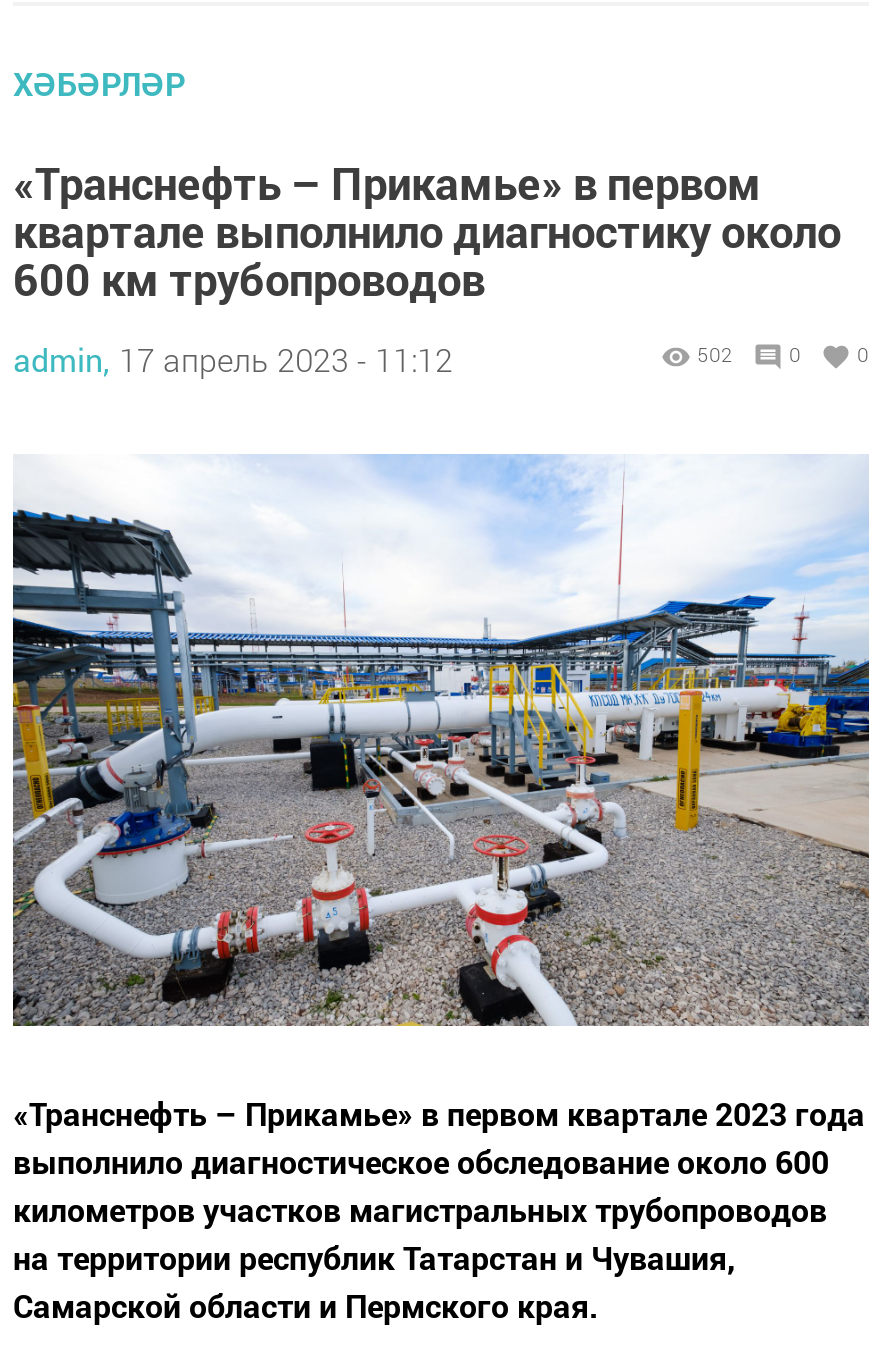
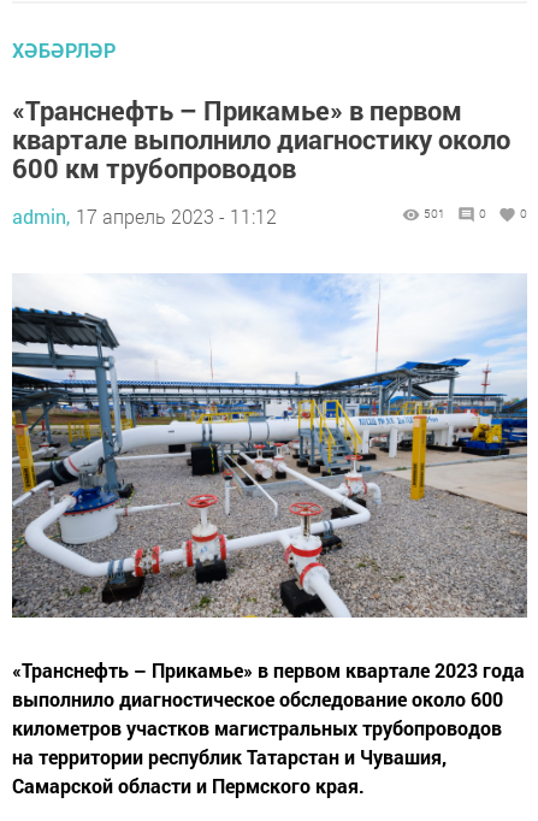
[697,343,733,369] 502 -> [424,206,445,222] 501

